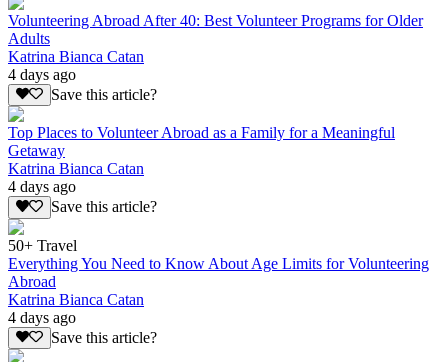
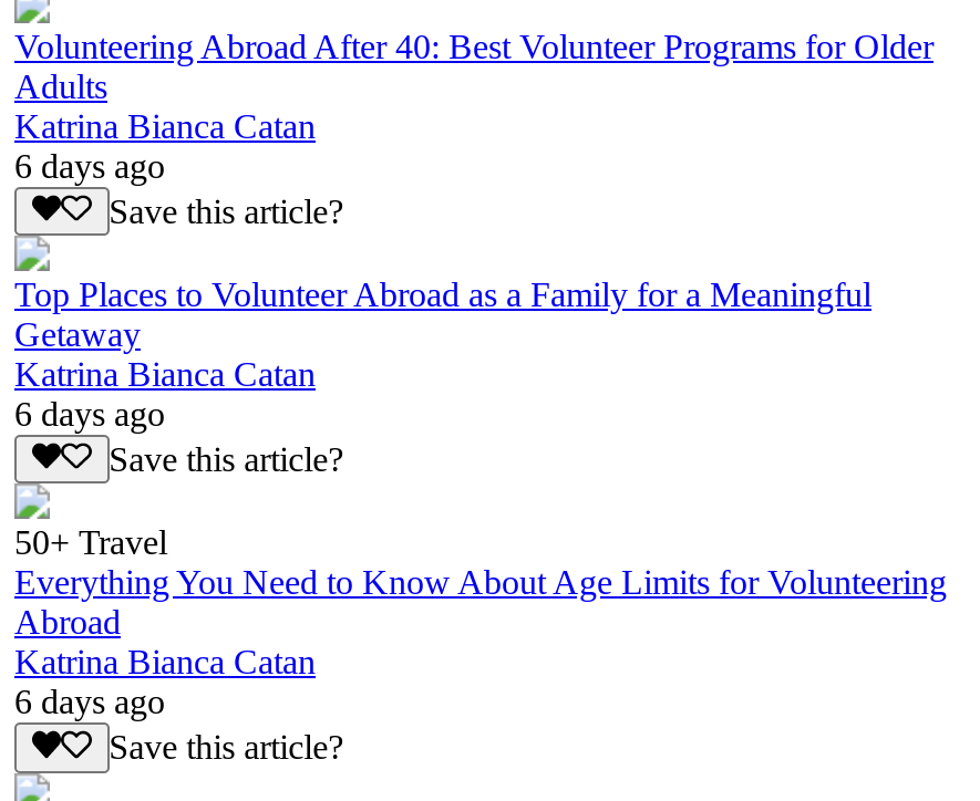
[8,66,76,83] 4 days ago -> [14,146,165,184] 6 days ago
[8,178,76,195] 4 days ago -> [14,395,165,432] 6 days ago
[8,309,76,326] 4 days ago -> [14,683,165,721] 6 days ago

